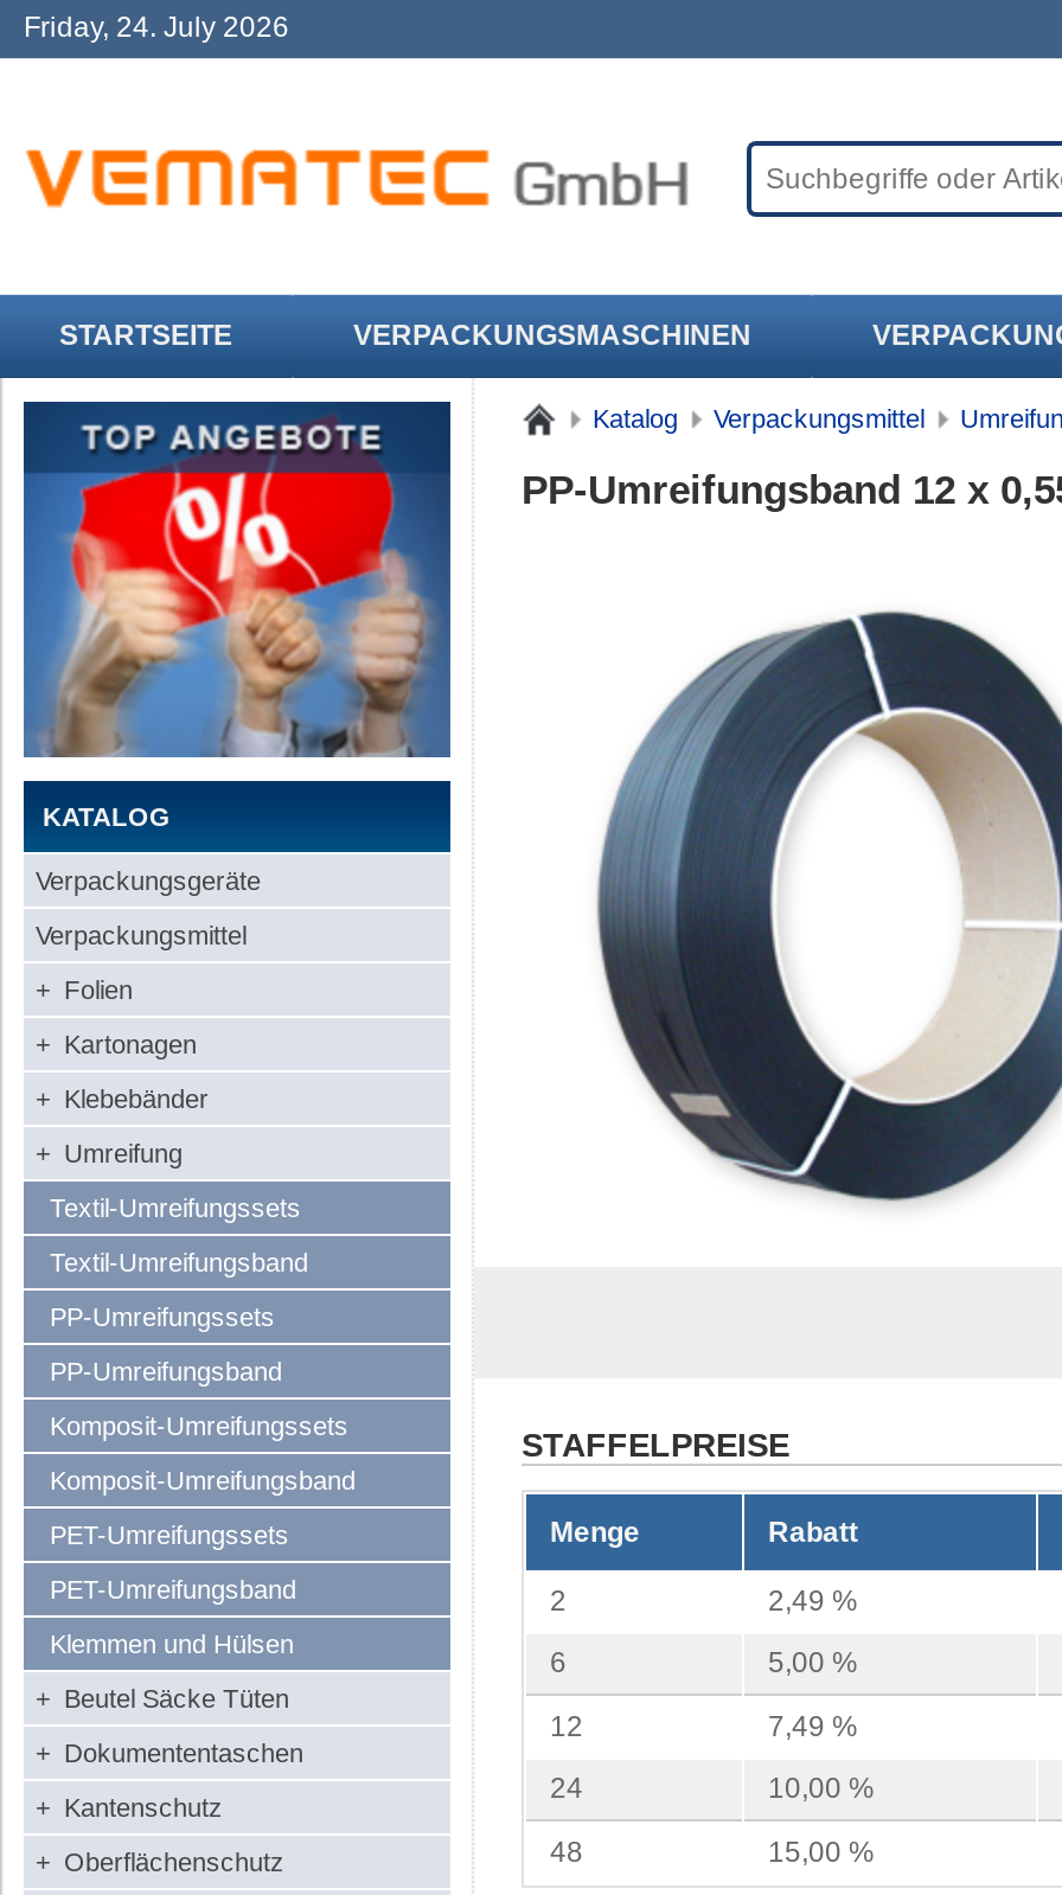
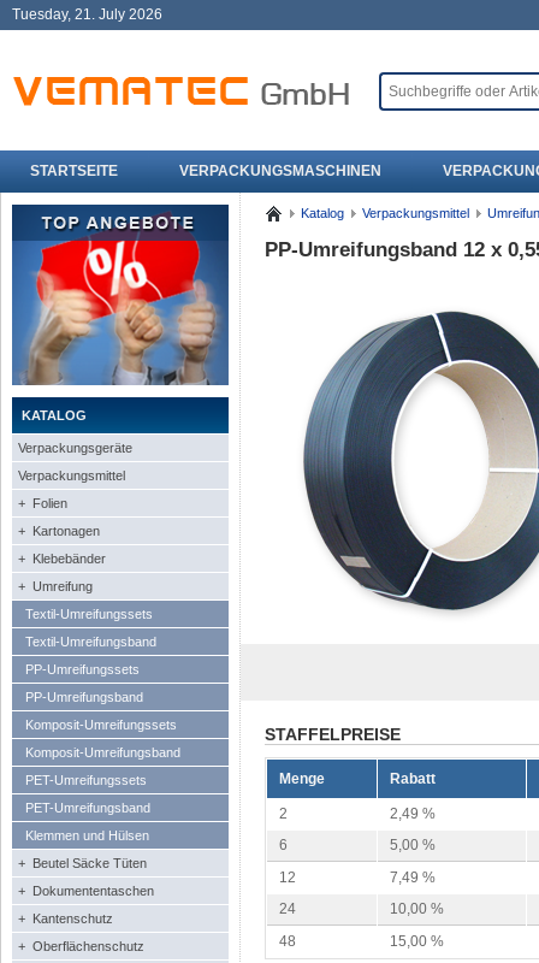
[24,11,289,44] Friday, 24. July 2026 -> [12,6,162,23] Tuesday, 21. July 2026

